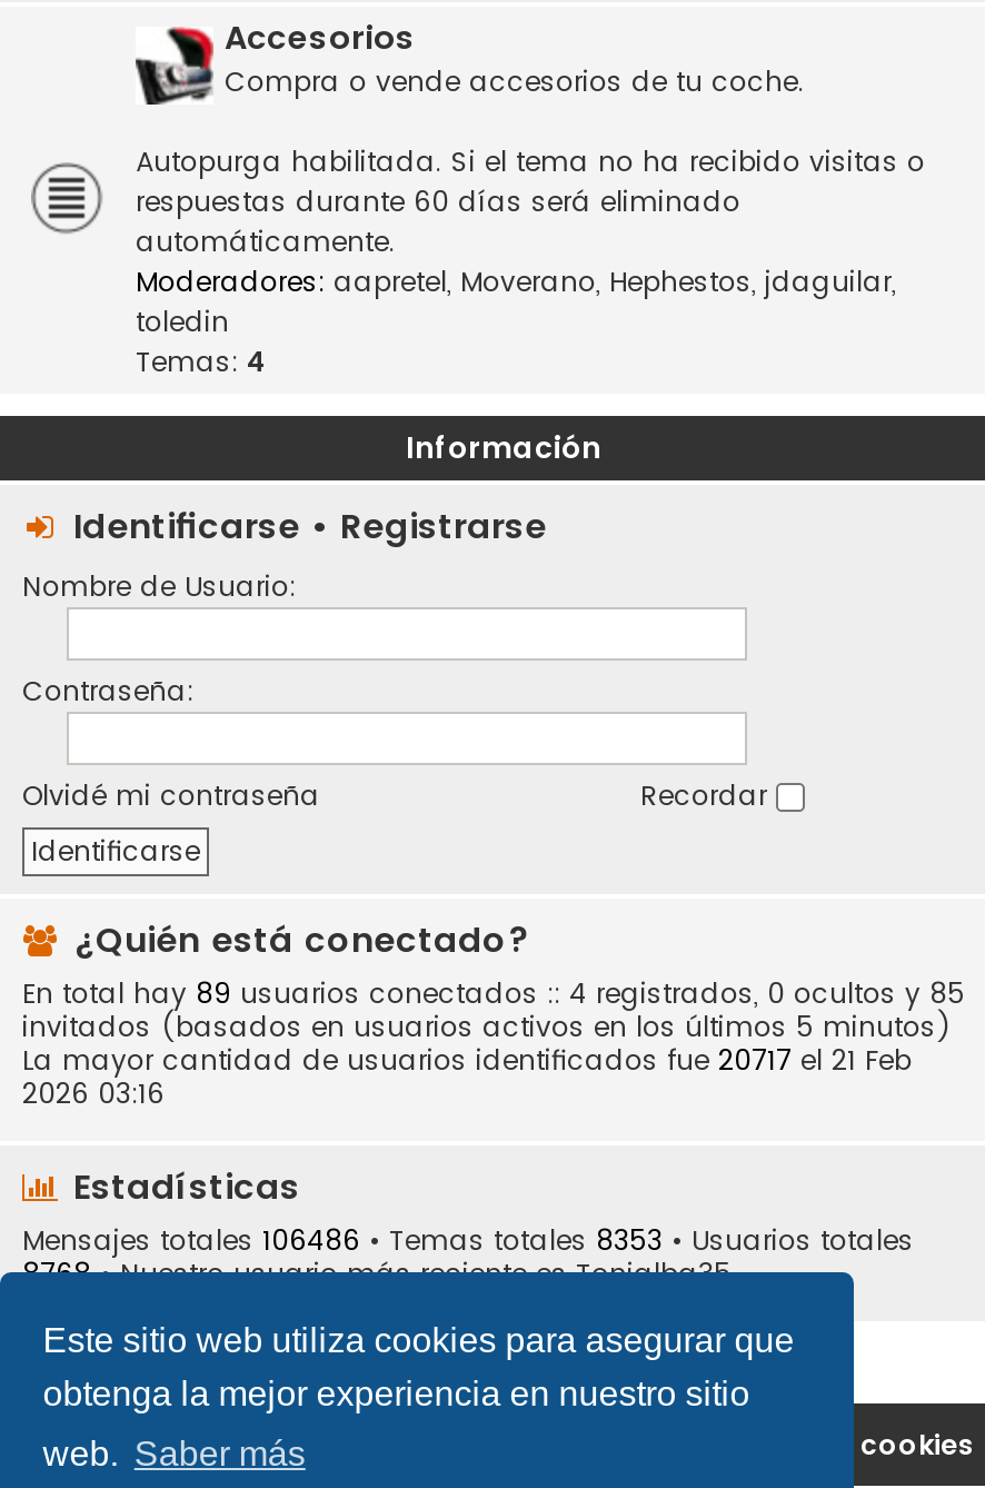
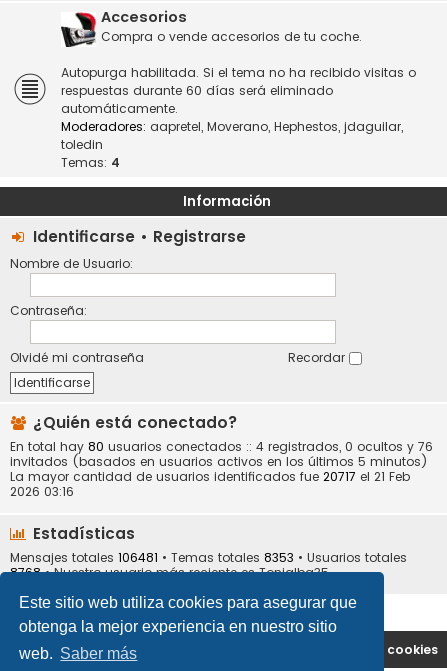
[22,974,965,1012] En total hay 89 usuarios conectados :: 4 registrados, 0 ocultos y 85 -> [10,438,433,455] En total hay 80 usuarios conectados :: 4 registrados, 0 ocultos y 76
[22,1221,914,1259] Mensajes totales 106486 • Temas totales 8353 • Usuarios totales -> [10,549,407,566] Mensajes totales 106481 • Temas totales 8353 • Usuarios totales

